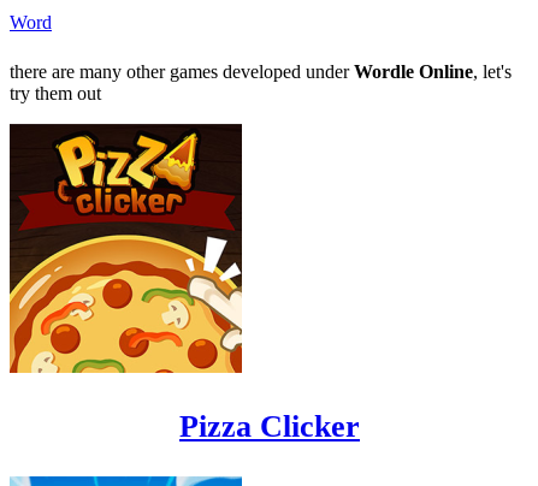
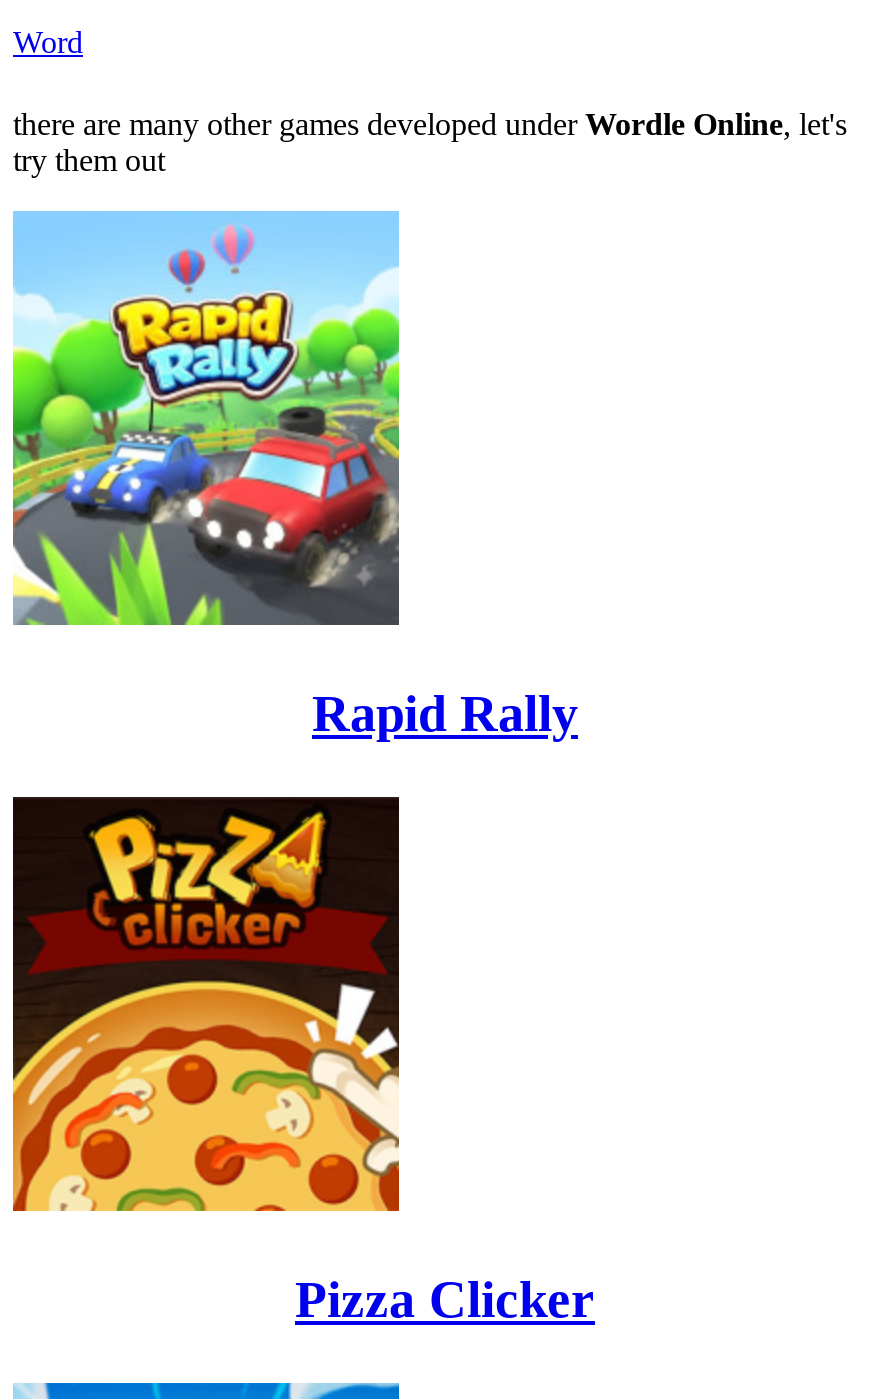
none -> [11,211,578,744] [image] | Rapid Rally

